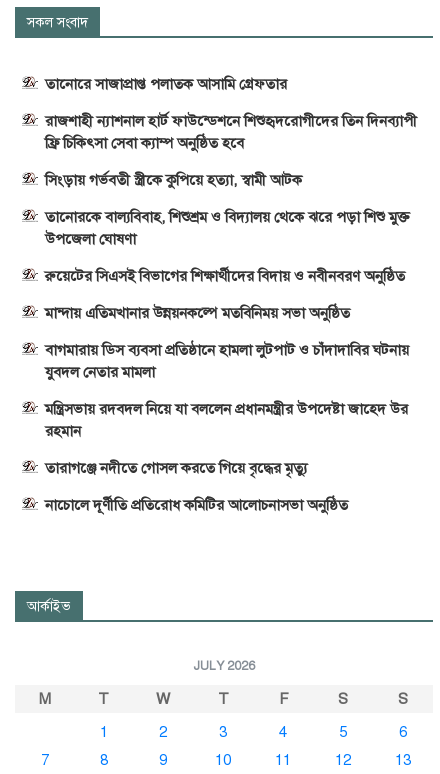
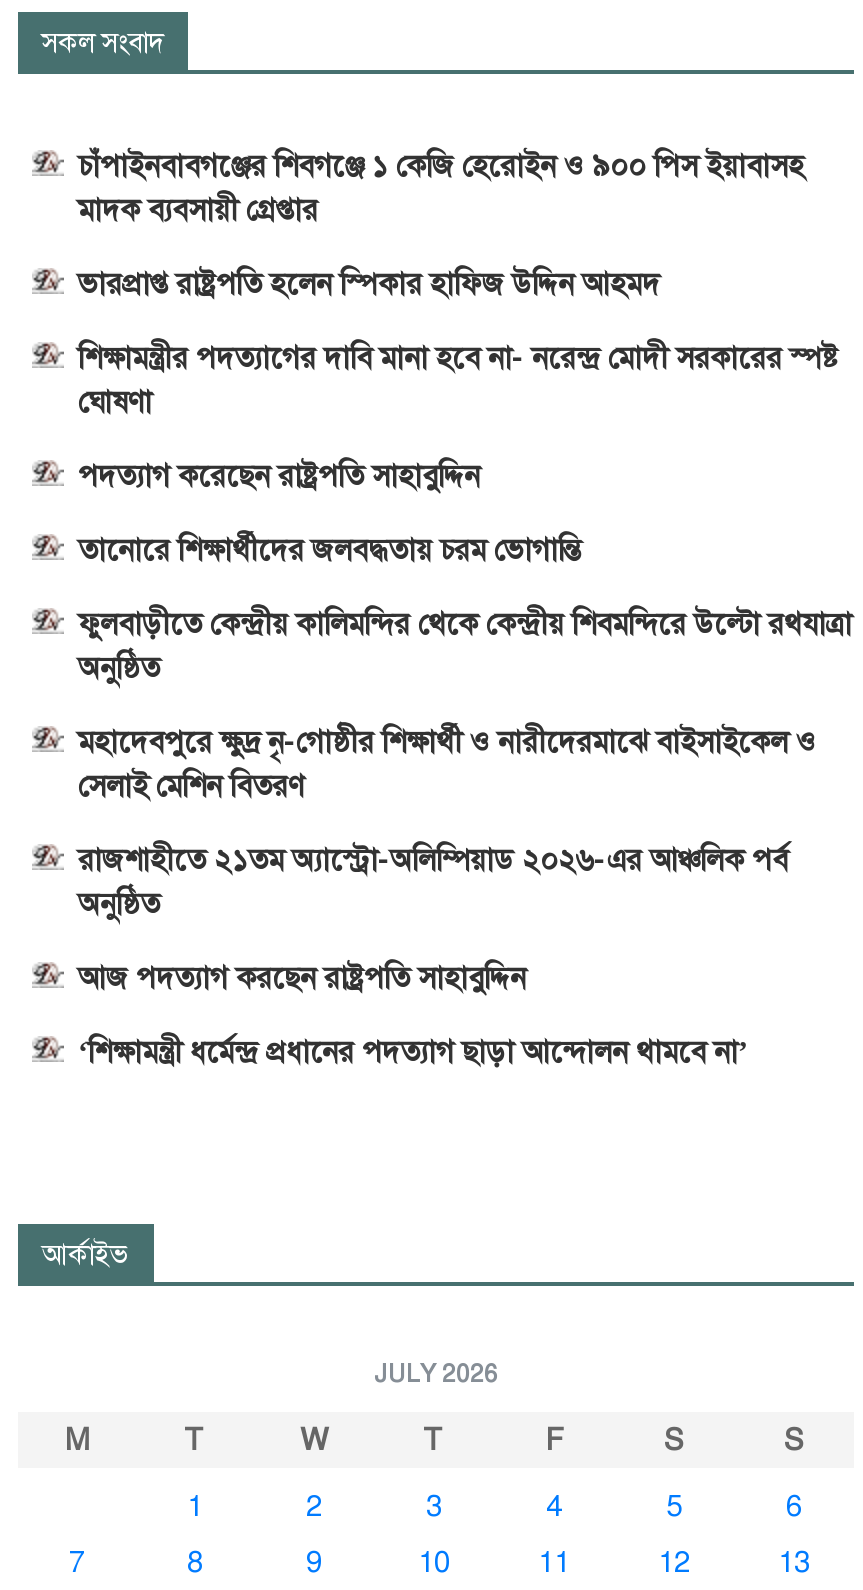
[45,75,287,93] তানোরে সাজাপ্রাপ্ত পলাতক আসামি গ্রেফতার -> [78,148,804,228] চাঁপাইনবাবগঞ্জের শিবগঞ্জে ১ কেজি হেরোইন ও ৯০০ পিস ইয়াবাসহ | মাদক ব্যবসায়ী গ্রেপ্তার
[45,112,417,152] রাজশাহী ন্যাশনাল হার্ট ফাউন্ডেশনে শিশুহৃদরোগীদের তিন দিনব্যাপী | ফ্রি চিকিৎসা সেবা ক্যাম্প অনুষ্ঠিত হবে -> [78,266,660,302] ভারপ্রাপ্ত রাষ্ট্রপতি হলেন স্পিকার হাফিজ উদ্দিন আহমদ
[45,171,302,189] সিংড়ায় গর্ভবতী স্ত্রীকে কুপিয়ে হত্যা, স্বামী আটক -> [78,340,838,420] শিক্ষামন্ত্রীর পদত্যাগের দাবি মানা হবে না- নরেন্দ্র মোদী সরকারের স্পষ্ট | ঘোষণা
[45,208,410,248] তানোরকে বাল্যবিবাহ, শিশুশ্রম ও বিদ্যালয় থেকে ঝরে পড়া শিশু মুক্ত | উপজেলা ঘোষণা -> [78,458,480,494] পদত্যাগ করেছেন রাষ্ট্রপতি সাহাবুদ্দিন
[45,267,405,285] রুয়েটের সিএসই বিভাগের শিক্ষার্থীদের বিদায় ও নবীনবরণ অনুষ্ঠিত -> [78,532,580,568] তানোরে শিক্ষার্থীদের জলবদ্ধতায় চরম ভোগান্তি
[45,304,350,322] মান্দায় এতিমখানার উন্নয়নকল্পে মতবিনিময় সভা অনুষ্ঠিত -> [78,606,852,686] ফুলবাড়ীতে কেন্দ্রীয় কালিমন্দির থেকে কেন্দ্রীয় শিবমন্দিরে উল্টো রথযাত্রা | অনুষ্ঠিত
[45,341,409,381] বাগমারায় ডিস ব্যবসা প্রতিষ্ঠানে হামলা লুটপাট ও চাঁদাদাবির ঘটনায় | যুবদল নেতার মামলা -> [78,724,816,804] মহাদেবপুরে ক্ষুদ্র নৃ-গোষ্ঠীর শিক্ষার্থী ও নারীদেরমাঝে বাইসাইকেল ও | সেলাই মেশিন বিতরণ
[45,400,408,440] মন্ত্রিসভায় রদবদল নিয়ে যা বললেন প্রধানমন্ত্রীর উপদেষ্টা জাহেদ উর | রহমান -> [78,842,788,922] রাজশাহীতে ২১তম অ্যাস্ট্রো-অলিম্পিয়াড ২০২৬-এর আঞ্চলিক পর্ব | অনুষ্ঠিত
[45,459,307,477] তারাগঞ্জে নদীতে গোসল করতে গিয়ে বৃদ্ধের মৃত্যু -> [78,960,526,996] আজ পদত্যাগ করছেন রাষ্ট্রপতি সাহাবুদ্দিন
[45,496,348,514] নাচোলে দূর্ণীতি প্রতিরোধ কমিটির আলোচনাসভা অনুষ্ঠিত -> [78,1034,748,1070] ‘শিক্ষামন্ত্রী ধর্মেন্দ্র প্রধানের পদত্যাগ ছাড়া আন্দোলন থামবে না’

